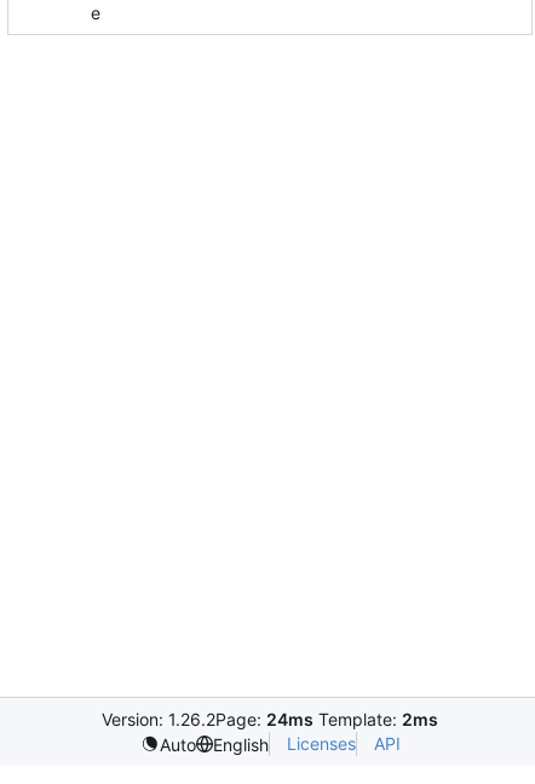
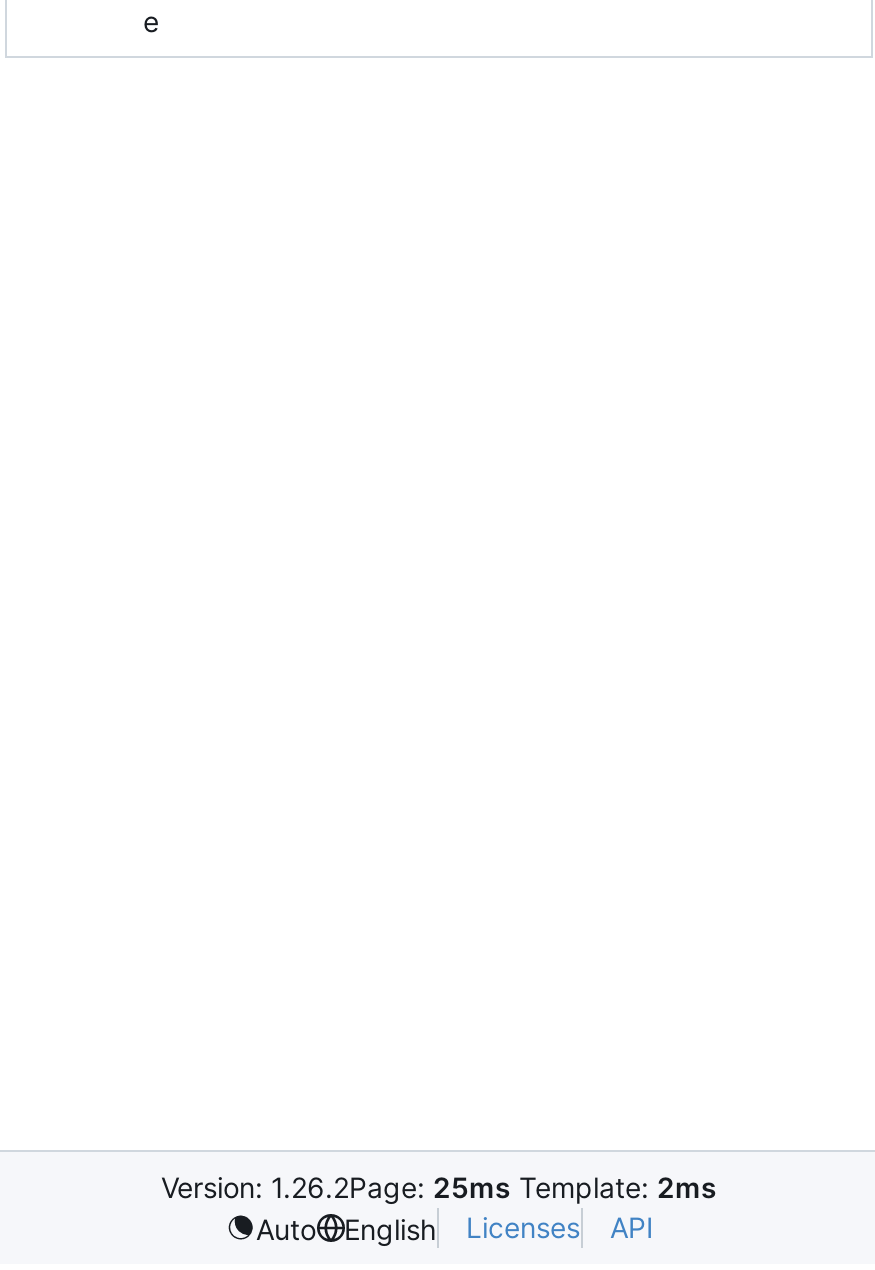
[102,709,438,729] Version: 1.26.2Page: 24ms Template: 2ms -> [161,1170,717,1204] Version: 1.26.2Page: 25ms Template: 2ms

